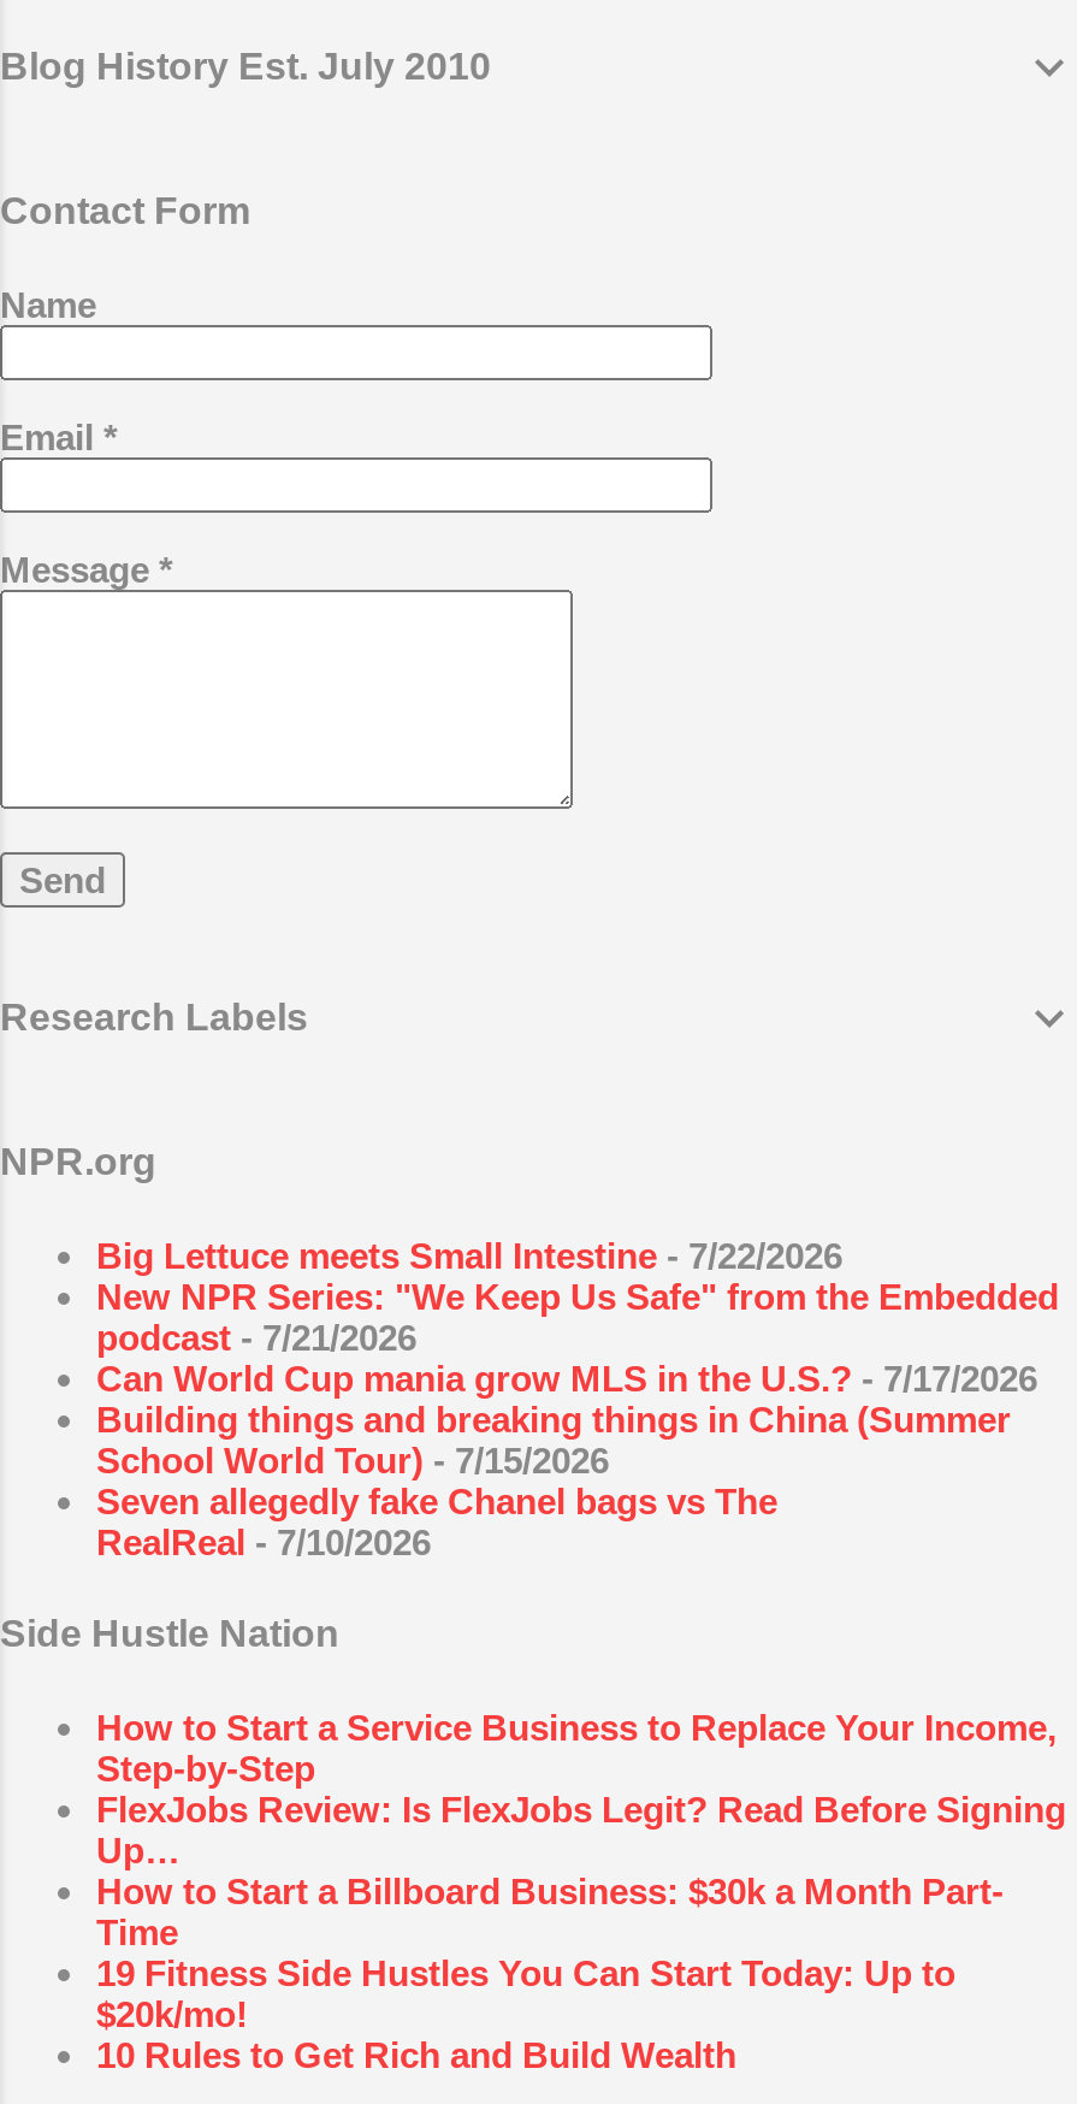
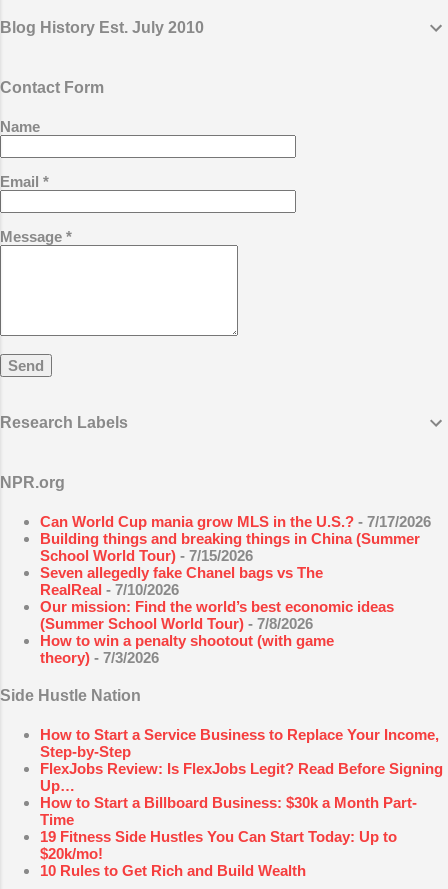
[96,1236,1059,1359] Big Lettuce meets Small Intestine - 7/22/2026 | New NPR Series: "We Keep Us Safe" from the Embedded | podcast - 7/21/2026 -> none
moved [96,1359,1037,1563] -> [40,513,431,598]: Can World Cup mania grow MLS in the U.S.? - 7/17/2026 | Building things and breaking things in China (Summer | School World Tour) - 7/15/2026 | Seven allegedly fake Chanel bags vs The | RealReal - 7/10/2026
none -> [40,598,394,666] Our mission: Find the world’s best economic ideas | (Summer School World Tour) - 7/8/2026 | How to win a penalty shootout (with game | theory) - 7/3/2026

